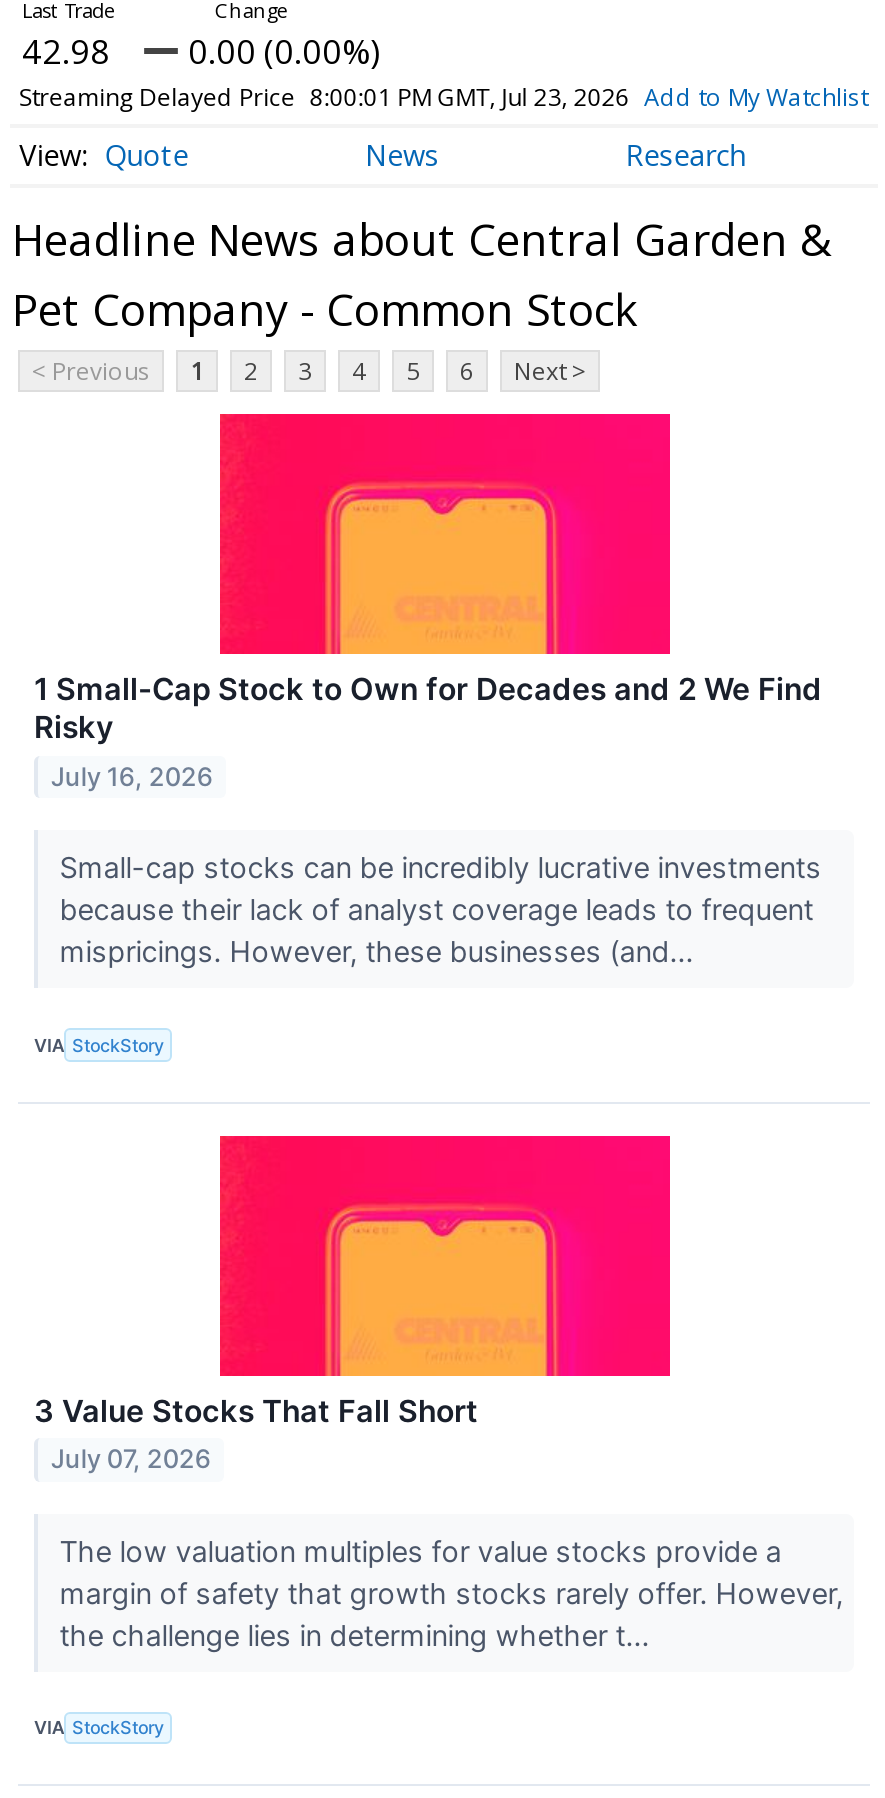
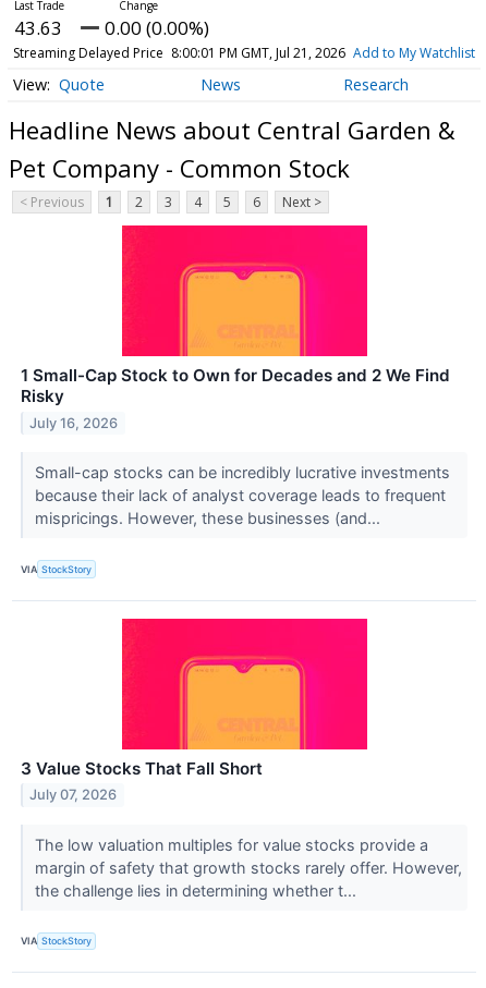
[22,28,380,74] 42.98 0.00 (0.00%) -> [14,15,209,40] 43.63 0.00 (0.00%)
[19,80,868,114] Streaming Delayed Price 8:00:01 PM GMT, Jul 23, 2026 Add to My Watchlist -> [13,44,475,62] Streaming Delayed Price 8:00:01 PM GMT, Jul 21, 2026 Add to My Watchlist

